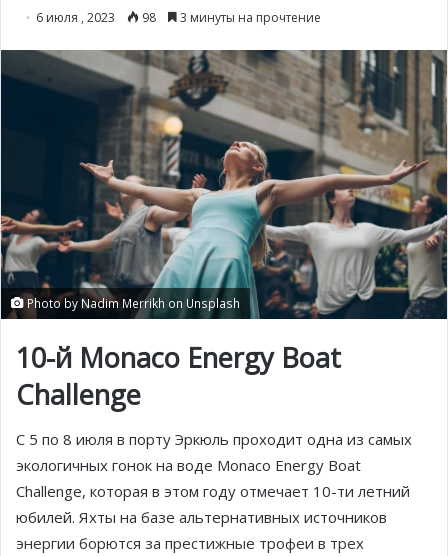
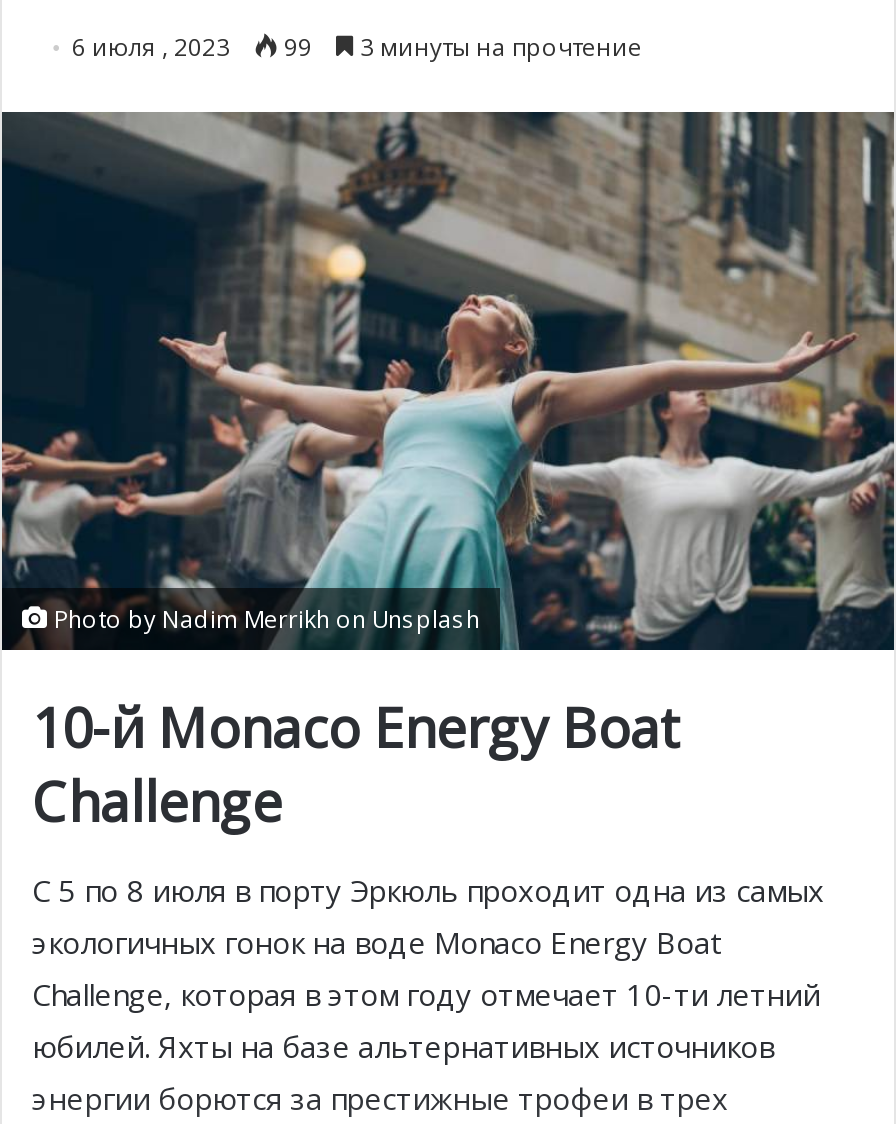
[139,9,156,26] 98 -> [278,30,312,64] 99

